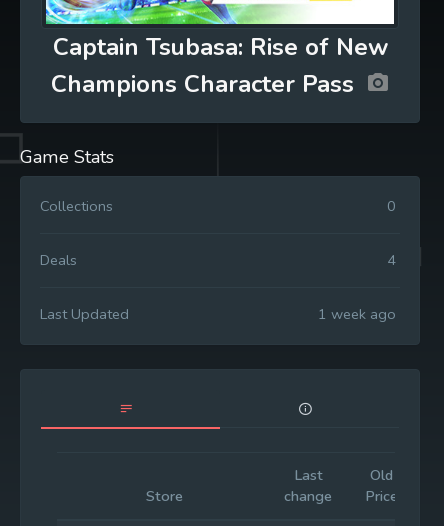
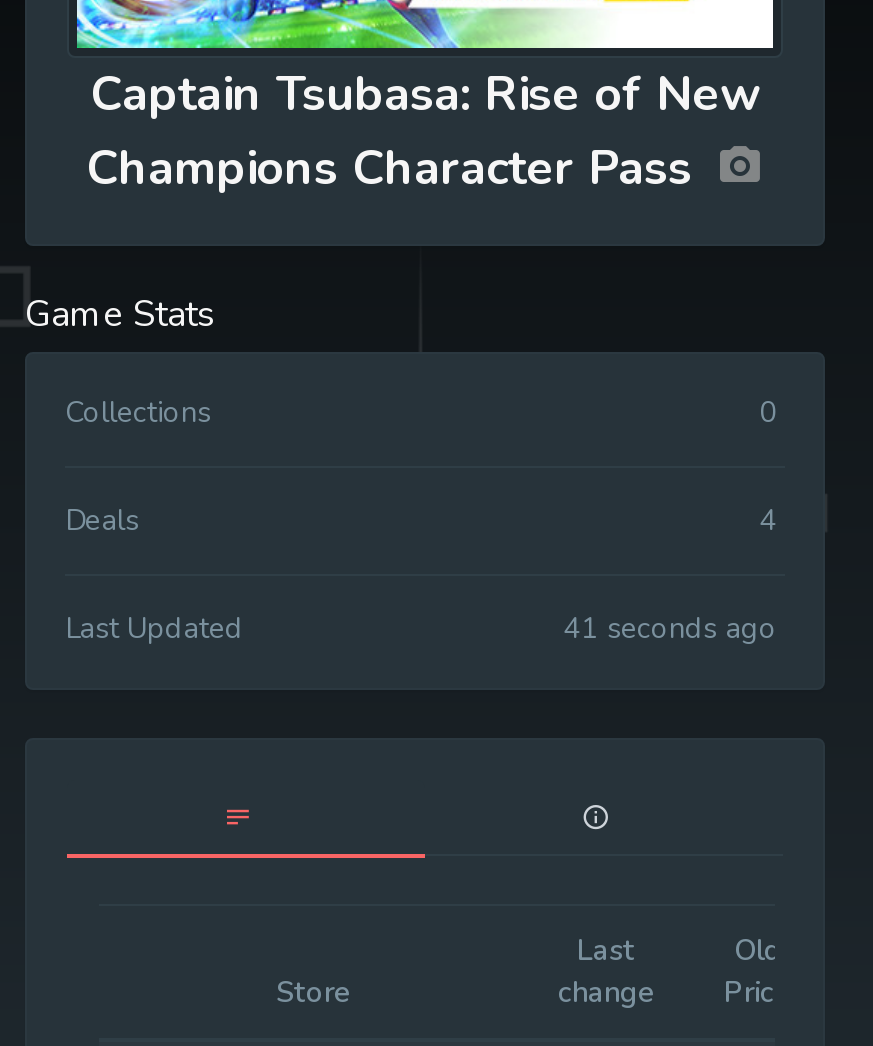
[318,304,396,324] 1 week ago -> [563,607,777,647] 41 seconds ago

